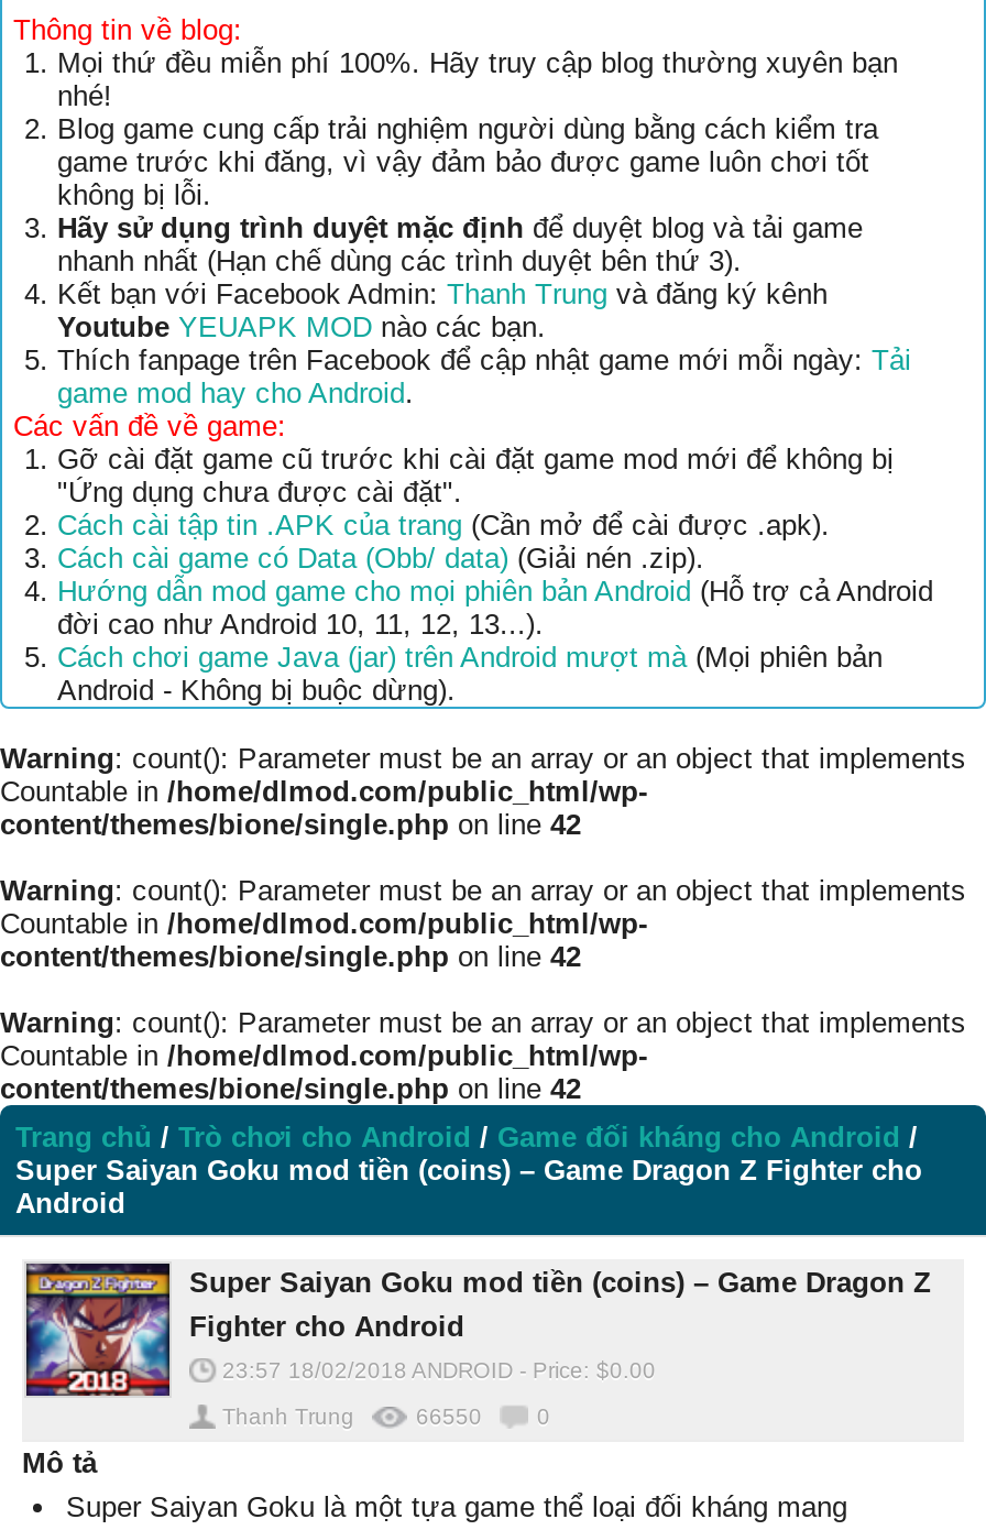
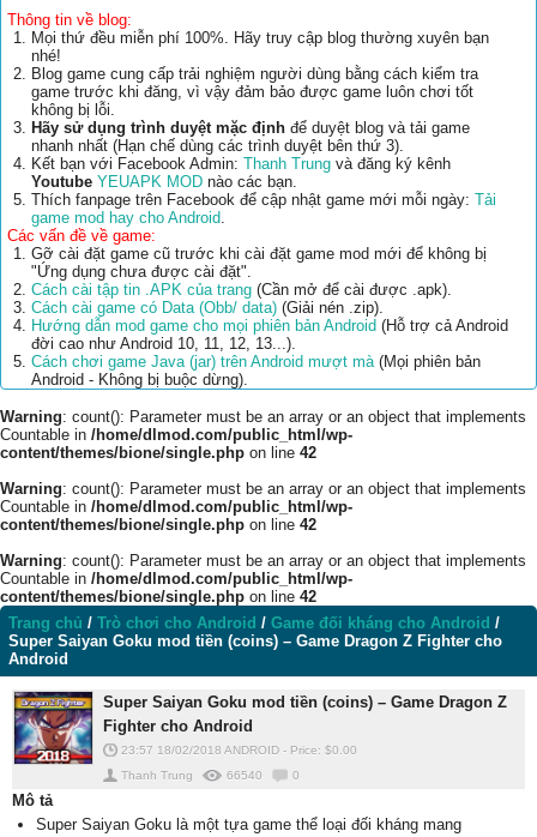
[416,1405,482,1429] 66550 -> [227,769,263,782] 66540

